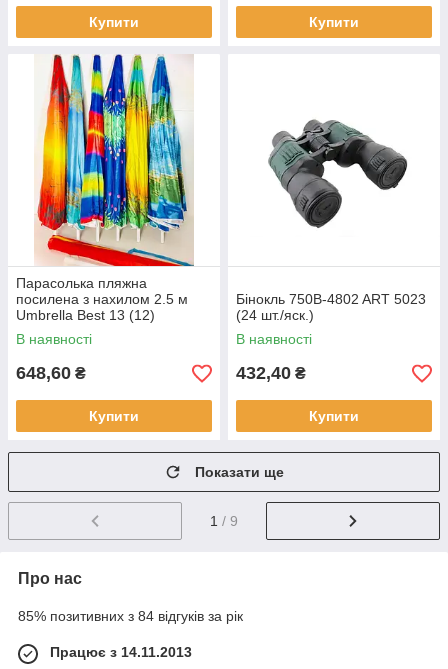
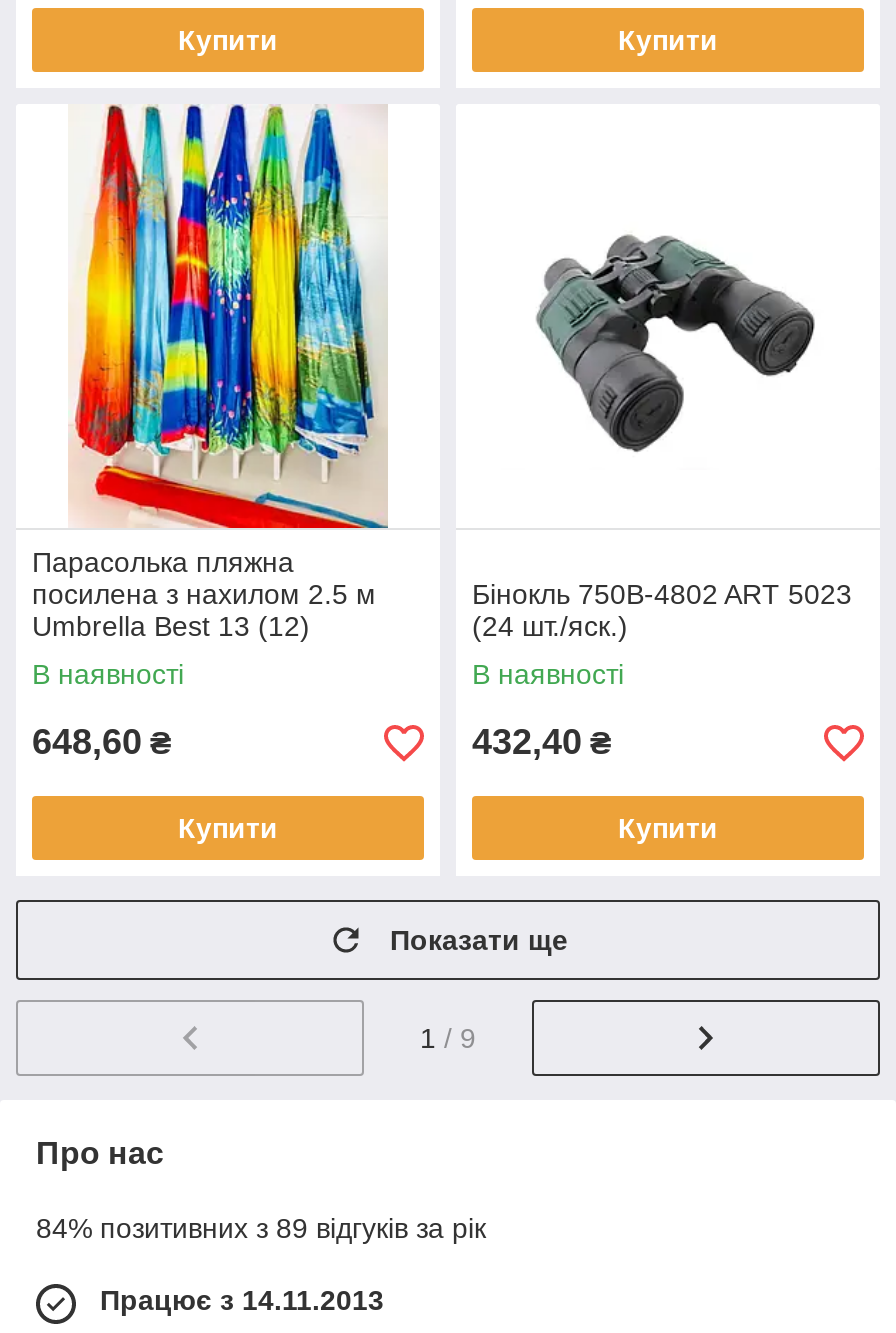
[18,608,243,624] 85% позитивних з 84 відгуків за рік -> [36,1212,486,1244] 84% позитивних з 89 відгуків за рік

